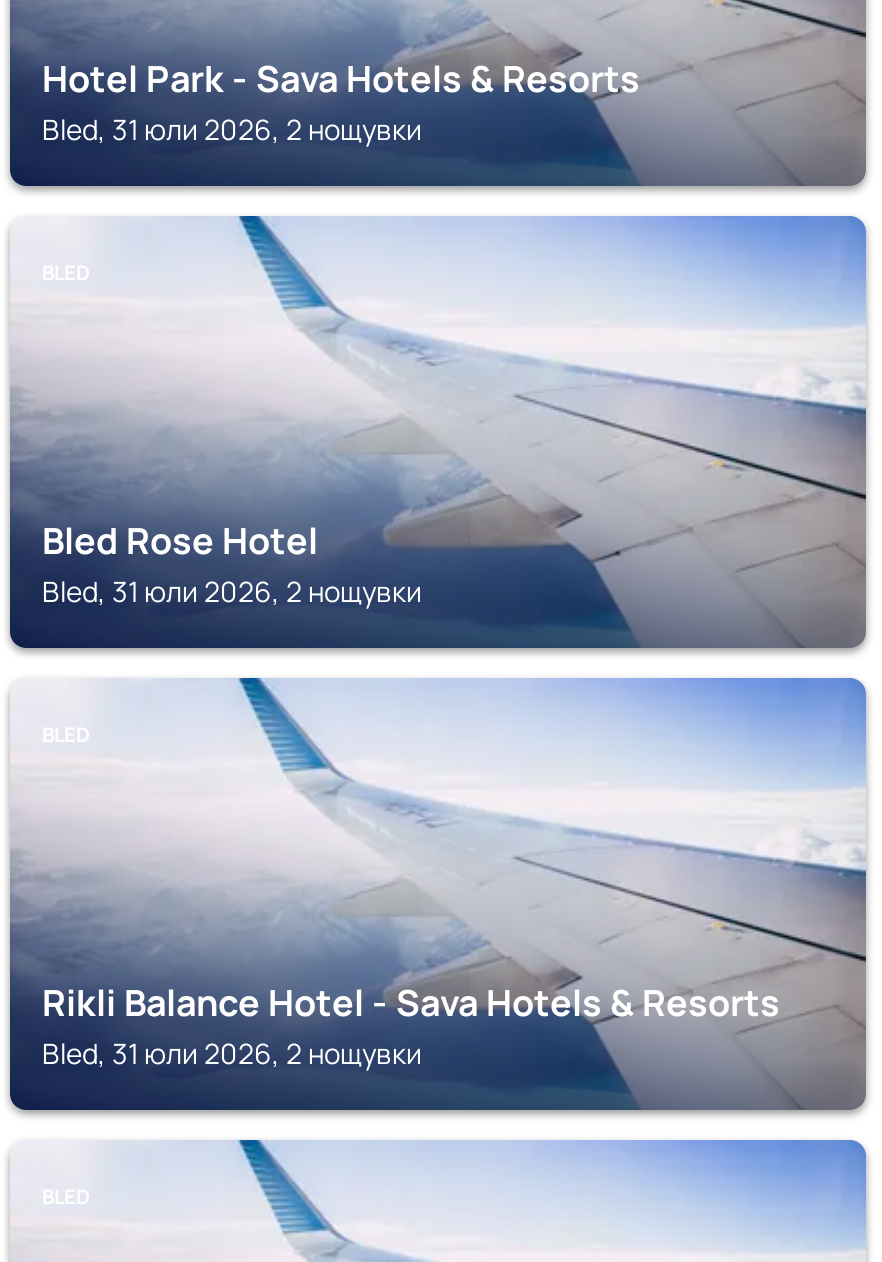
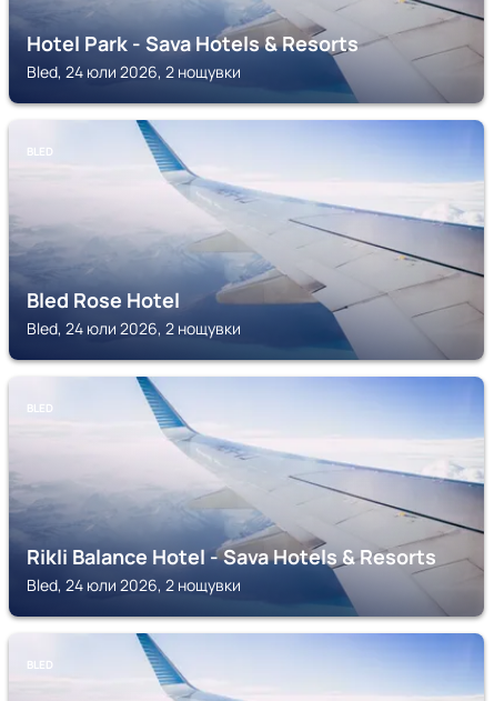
[42,110,422,148] Bled, 31 юли 2026, 2 нощувки -> [27,61,241,82] Bled, 24 юли 2026, 2 нощувки
[42,572,422,610] Bled, 31 юли 2026, 2 нощувки -> [27,318,241,339] Bled, 24 юли 2026, 2 нощувки
[42,1034,422,1072] Bled, 31 юли 2026, 2 нощувки -> [27,574,241,595] Bled, 24 юли 2026, 2 нощувки

